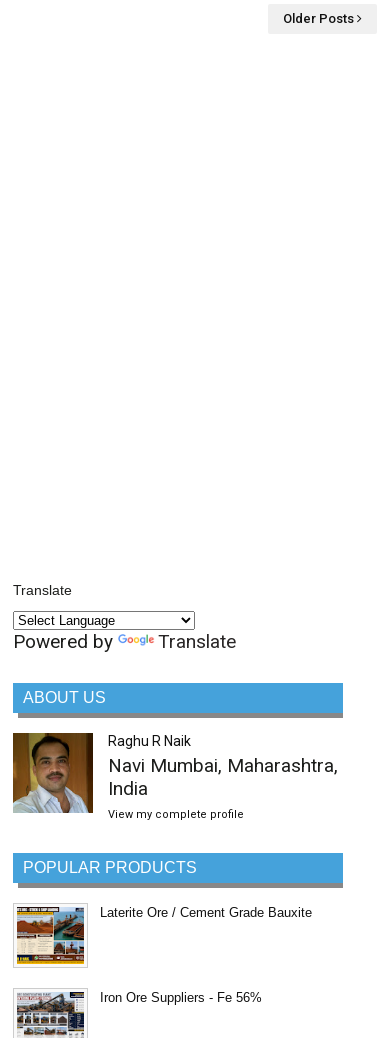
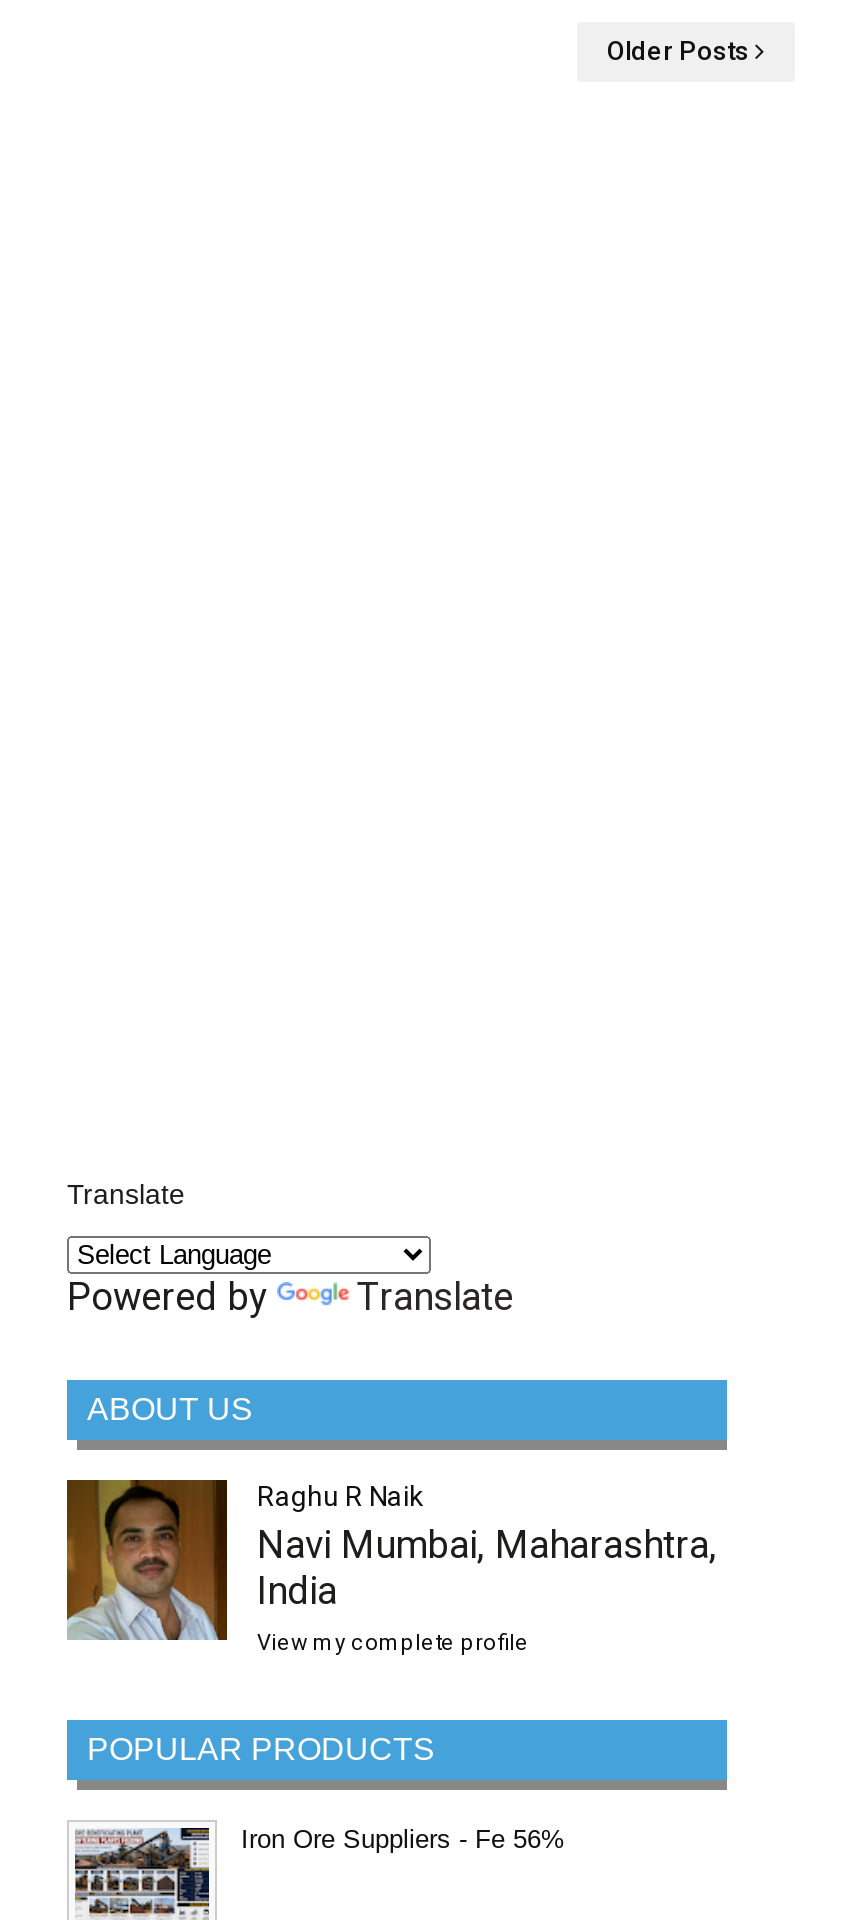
[16,905,312,973] [image] | Laterite Ore / Cement Grade Bauxite -> none

